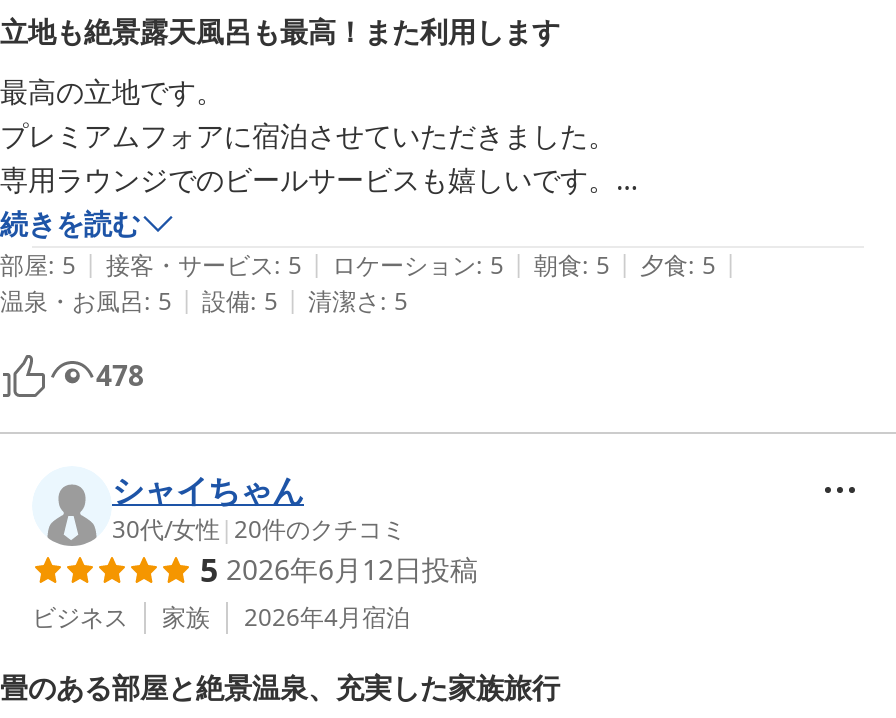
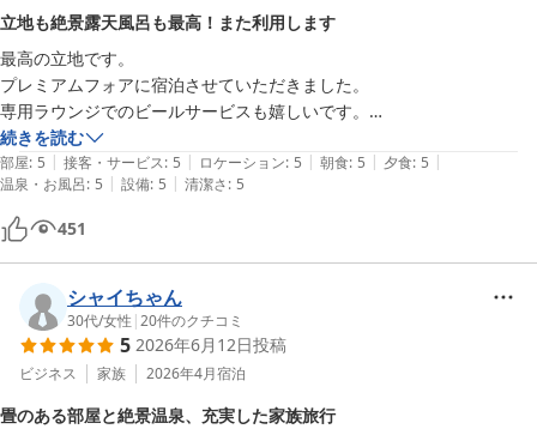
[96,356,144,394] 478 -> [58,217,86,240] 451

